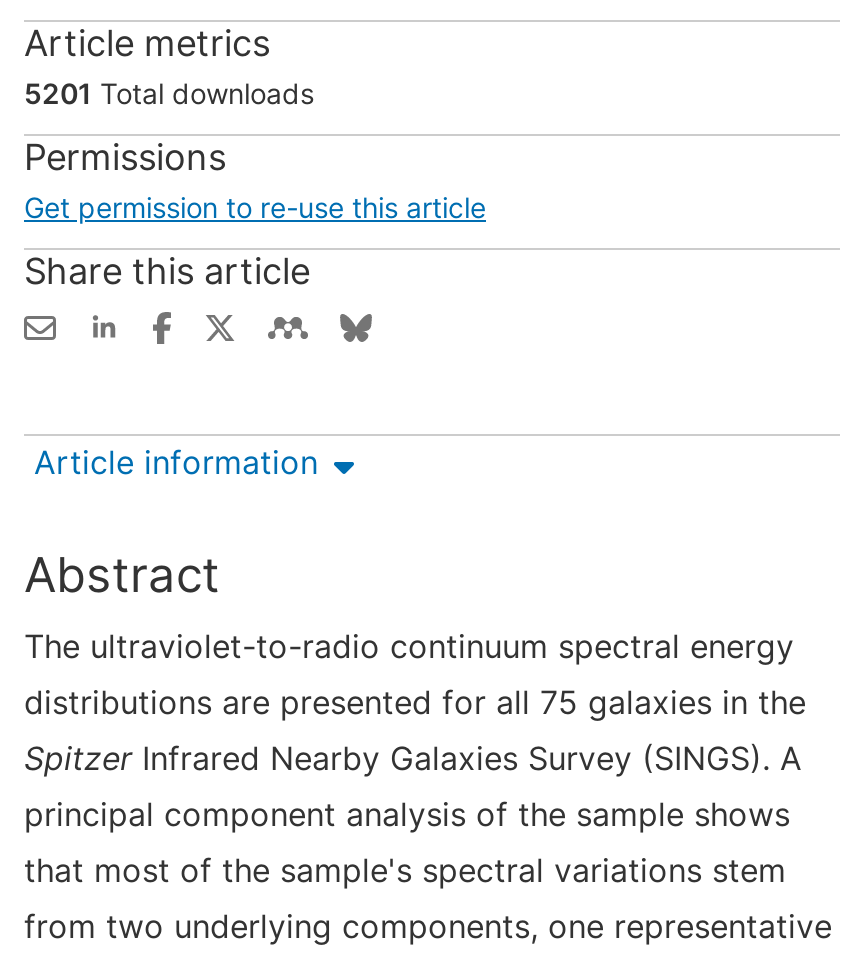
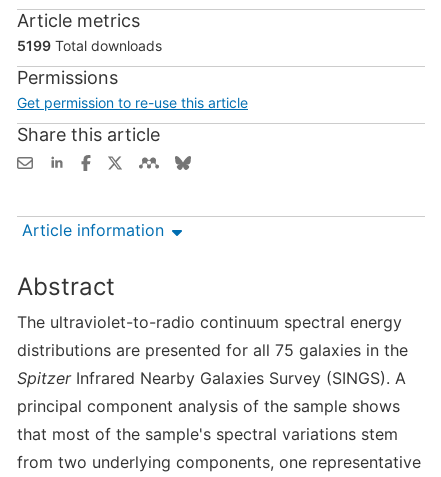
[24,76,314,110] 5201 Total downloads -> [17,37,162,54] 5199 Total downloads

